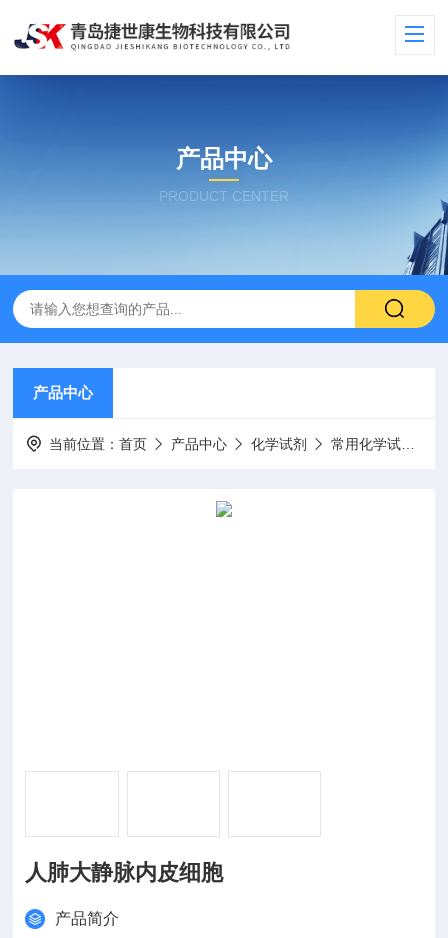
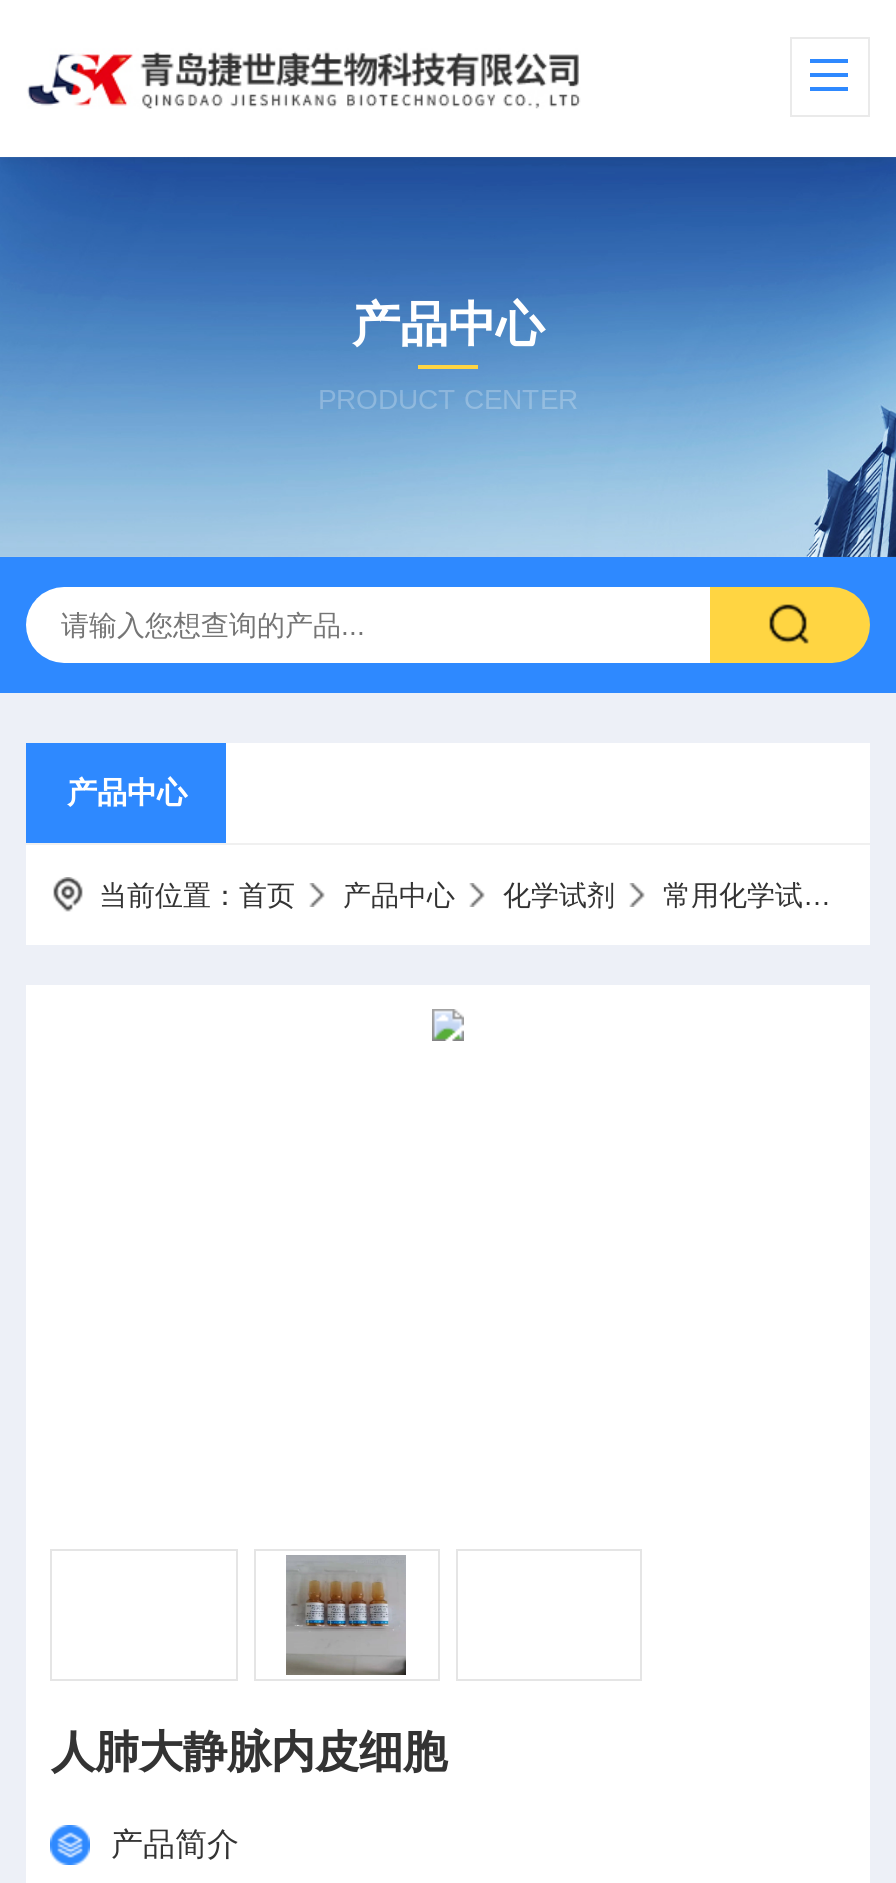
none -> [284,1555,408,1677] [image]

